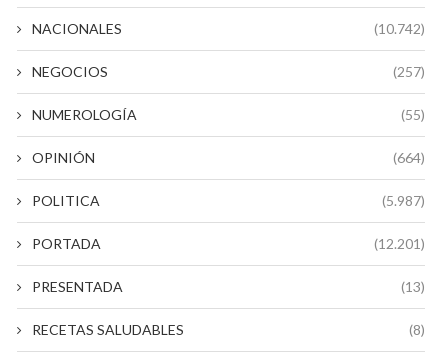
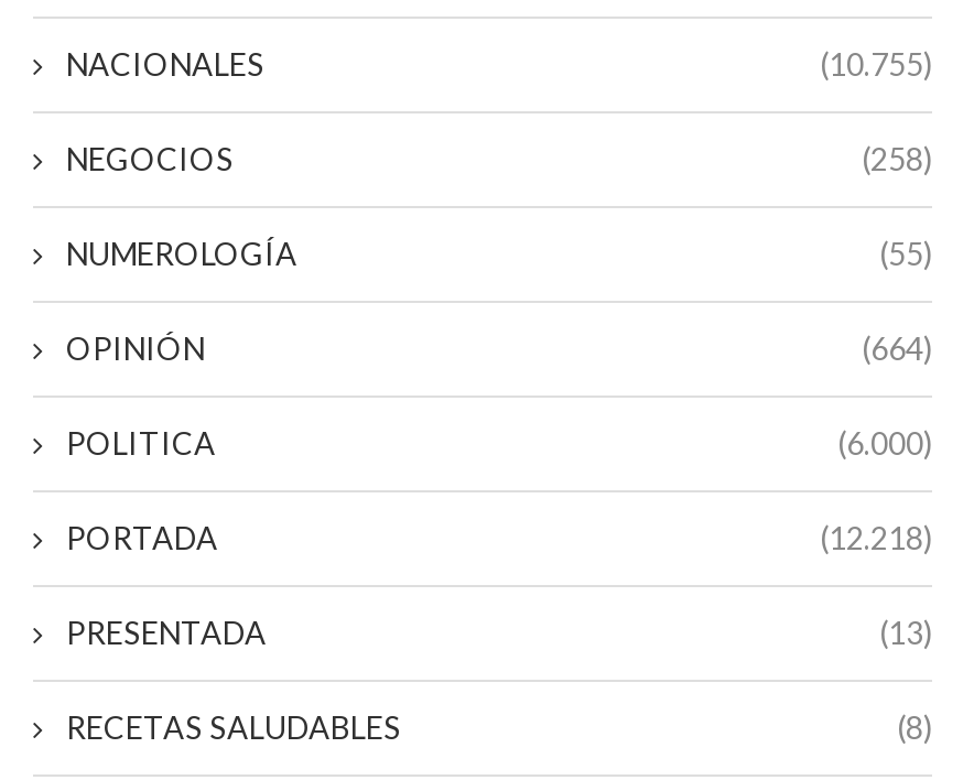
[374,20,425,37] (10.742) -> [820,45,932,83] (10.755)
[393,63,425,80] (257) -> [862,140,932,177] (258)
[382,192,425,209] (5.987) -> [837,424,932,462] (6.000)
[374,235,425,252] (12.201) -> [820,519,932,556] (12.218)

